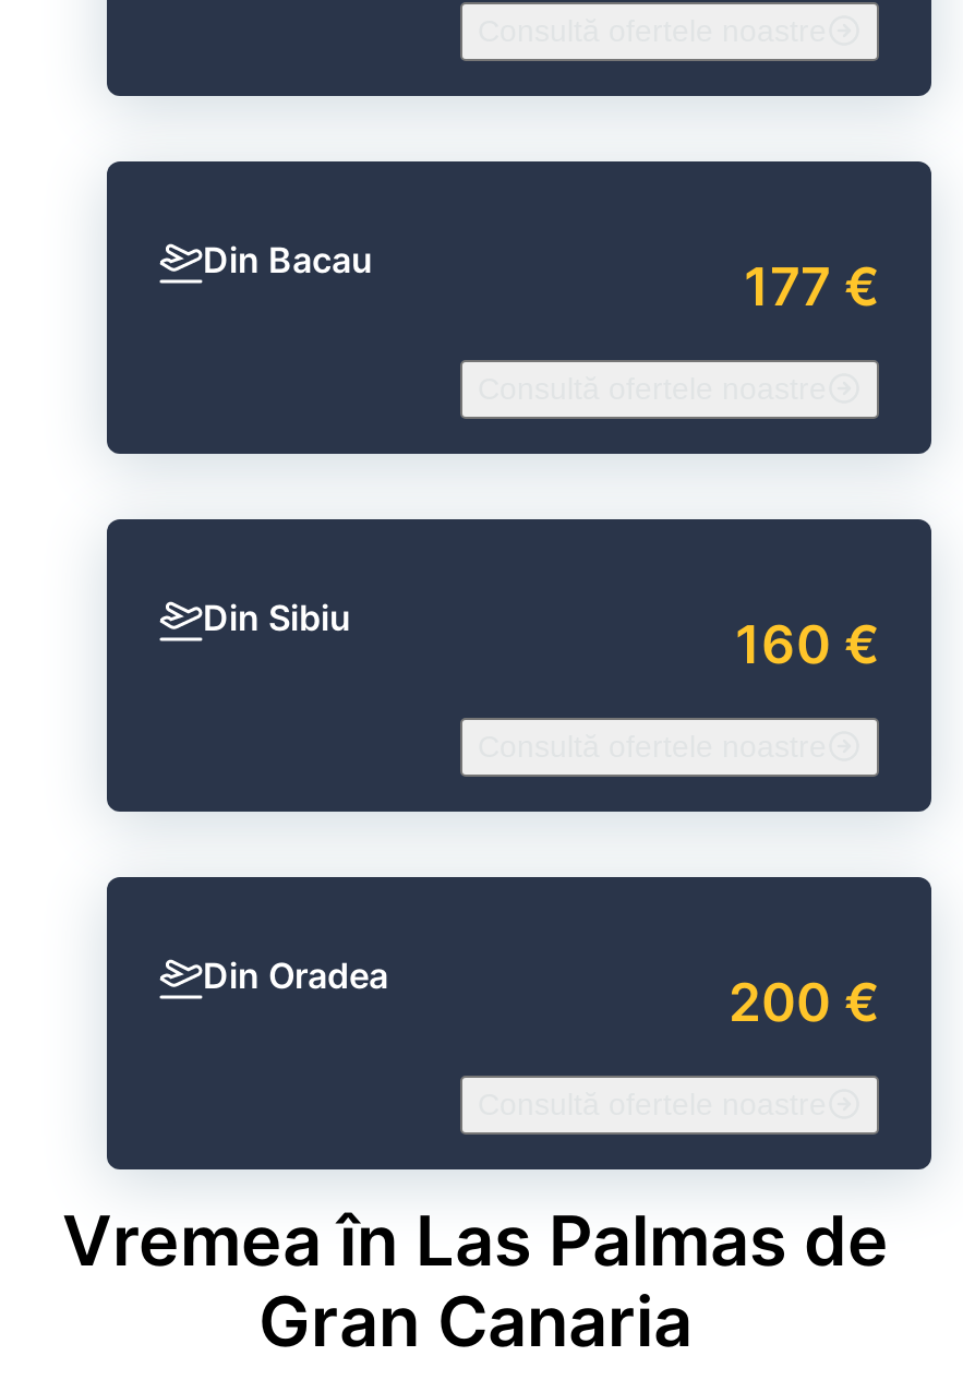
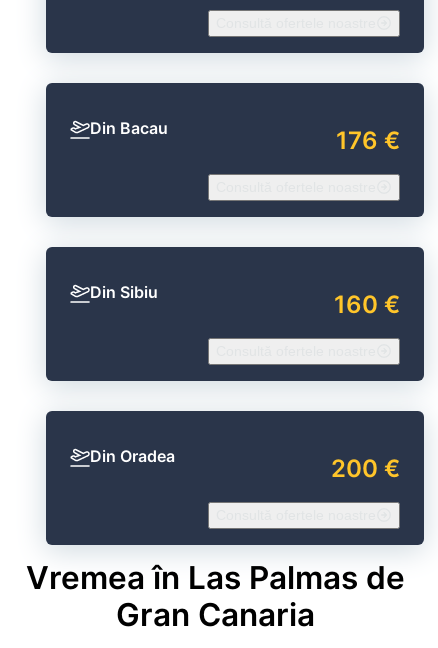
[744,254,879,317] 177 € -> [336,125,400,154] 176 €

